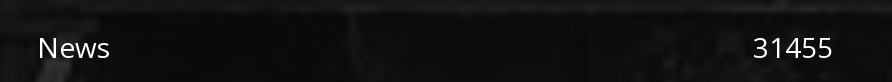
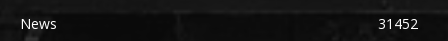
[753,28,833,66] 31455 -> [378,14,418,33] 31452

